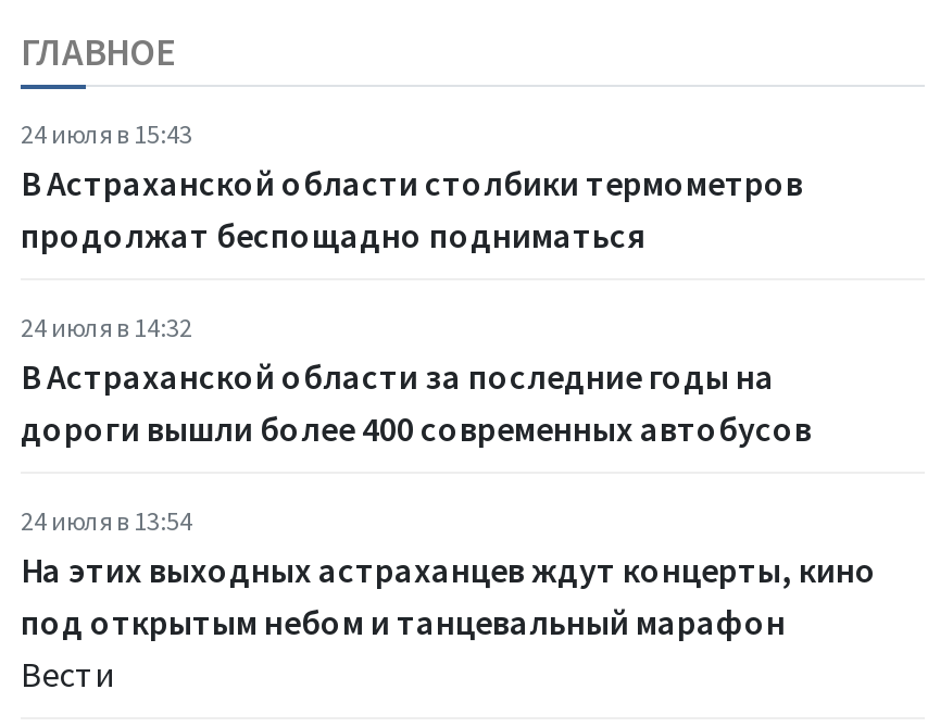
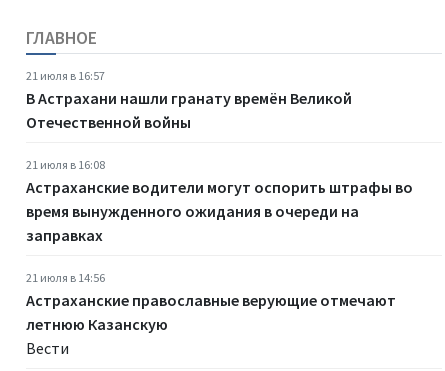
[21,118,803,257] 24 июля в 15:43 | В Астраханской области столбики термометров | продолжат беспощадно подниматься -> [26,68,352,132] 21 июля в 16:57 | В Астрахани нашли гранату времён Великой | Отечественной войны
[21,312,812,451] 24 июля в 14:32 | В Астраханской области за последние годы на | дороги вышли более 400 современных автобусов -> [26,157,413,245] 21 июля в 16:08 | Астраханские водители могут оспорить штрафы во | время вынужденного ожидания в очереди на | заправках
[21,505,877,644] 24 июля в 13:54 | На этих выходных астраханцев ждут концерты, кино | под открытым небом и танцевальный марафон -> [26,270,396,334] 21 июля в 14:56 | Астраханские православные верующие отмечают | летнюю Казанскую

